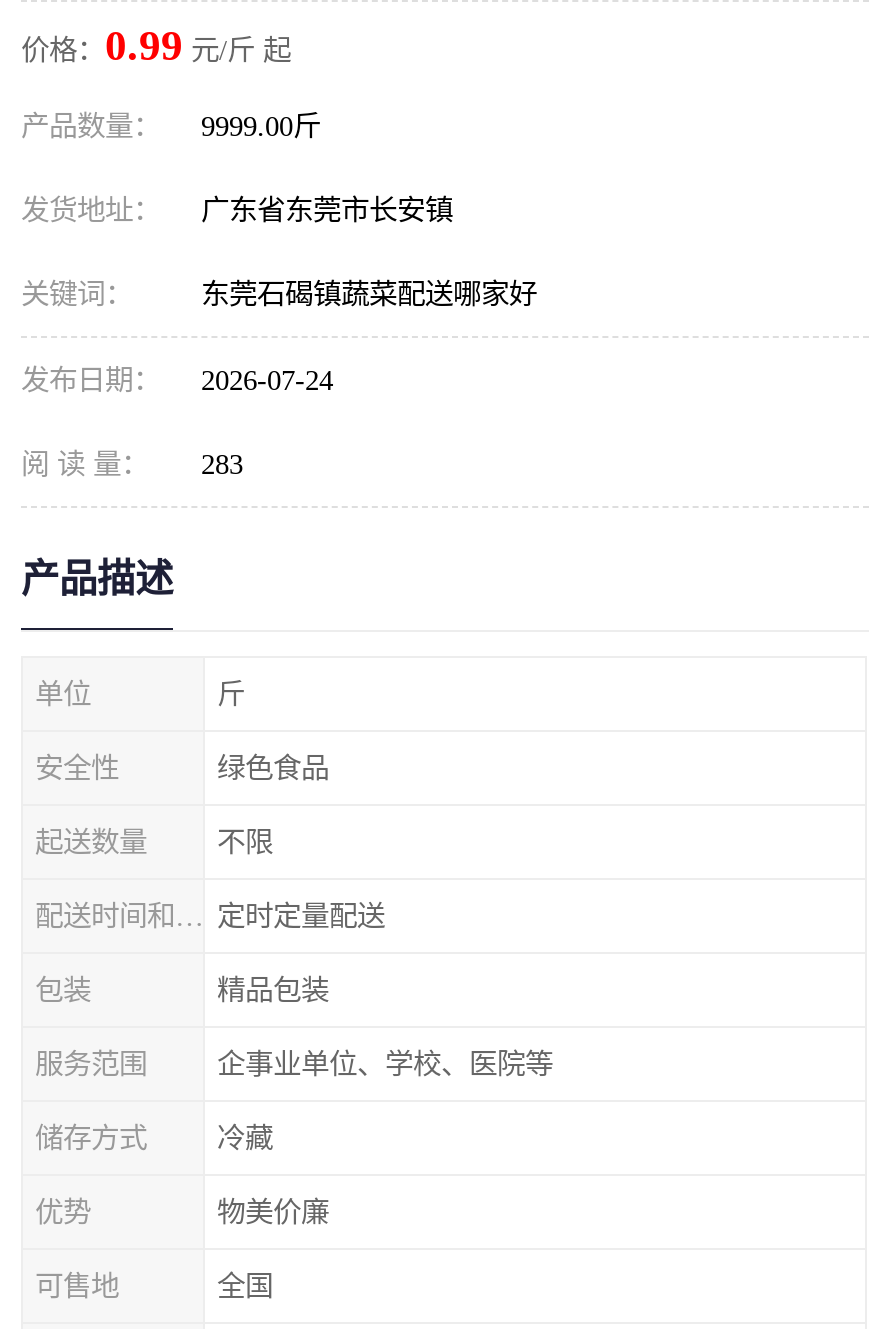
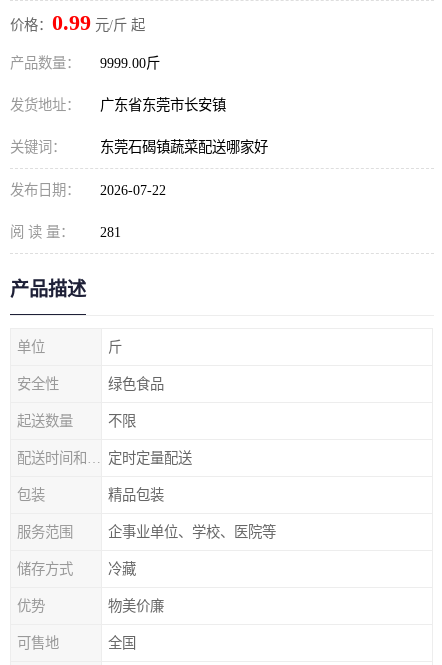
[21,364,333,396] 发布日期： 2026-07-24 -> [10,182,166,198] 发布日期： 2026-07-22
[21,448,243,480] 阅 读 量： 283 -> [10,224,121,240] 阅 读 量： 281

